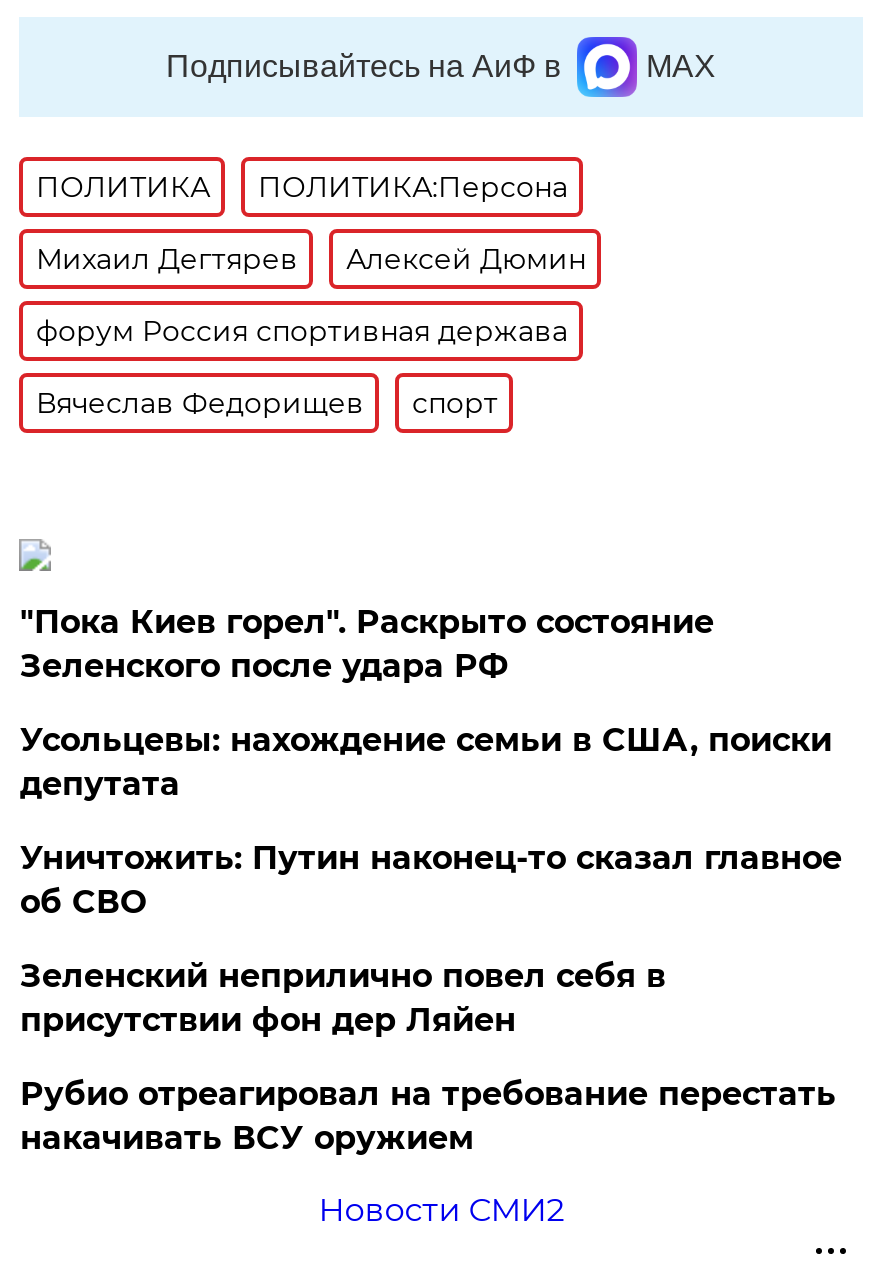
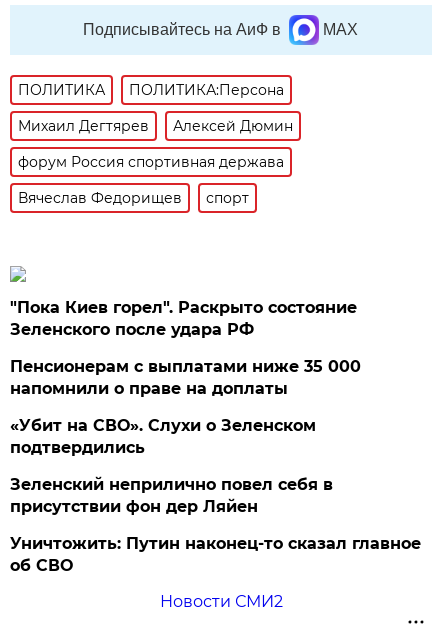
none -> [10,416,316,457] «Убит на СВО». Слухи о Зеленском | подтвердились
[20,721,832,803] Усольцевы: нахождение семьи в США, поиски | депутата -> [10,357,361,398] Пенсионерам с выплатами ниже 35 000 | напомнили о праве на доплаты
moved [20,839,842,921] -> [10,534,421,575]: Уничтожить: Путин наконец-то сказал главное | об СВО
[20,1075,836,1157] Рубио отреагировал на требование перестать | накачивать ВСУ оружием -> none

